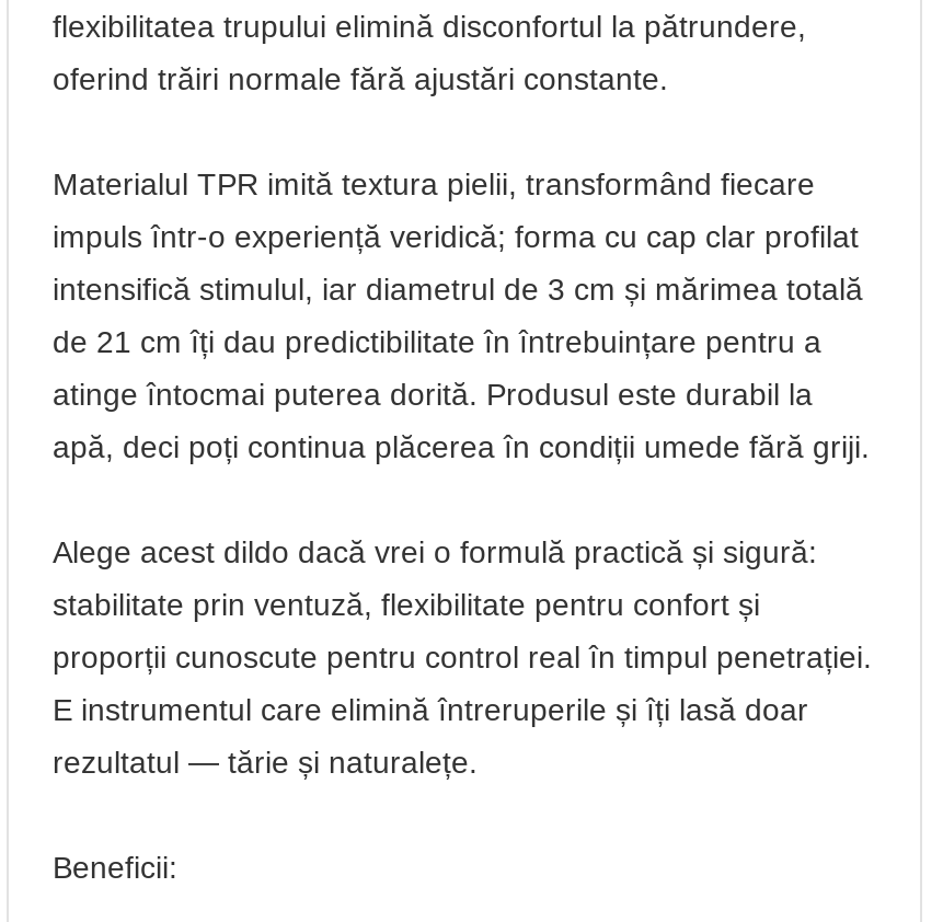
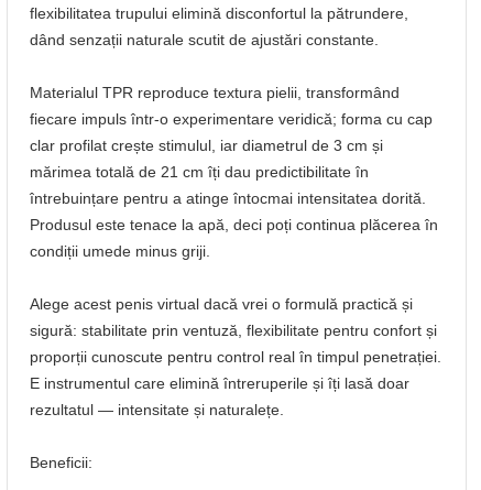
[53,61,870,622] oferind trăiri normale fără ajustări constante. | Materialul TPR imită textura pielii, transformând fiecare | impuls într-o experiență veridică; forma cu cap clar profilat | intensifică stimulul, iar diametrul de 3 cm și mărimea totală | de 21 cm îți dau predictibilitate în întrebuințare pentru a | atinge întocmai puterea dorită. Produsul este durabil la | apă, deci poți continua plăcerea în condiții umede fără griji. | Alege acest dildo dacă vrei o formulă practică și sigură: | stabilitate prin ventuză, flexibilitate pentru confort și -> [30,31,438,339] dând senzații naturale scutit de ajustări constante. | Materialul TPR reproduce textura pielii, transformând | fiecare impuls într-o experimentare veridică; forma cu cap | clar profilat crește stimulul, iar diametrul de 3 cm și | mărimea totală de 21 cm îți dau predictibilitate în | întrebuințare pentru a atinge întocmai intensitatea dorită. | Produsul este tenace la apă, deci poți continua plăcerea în | condiții umede minus griji. | Alege acest penis virtual dacă vrei o formulă practică și | sigură: stabilitate prin ventuză, flexibilitate pentru confort și
[53,745,478,780] rezultatul — tărie și naturalețe. -> [30,401,284,418] rezultatul — intensitate și naturalețe.

